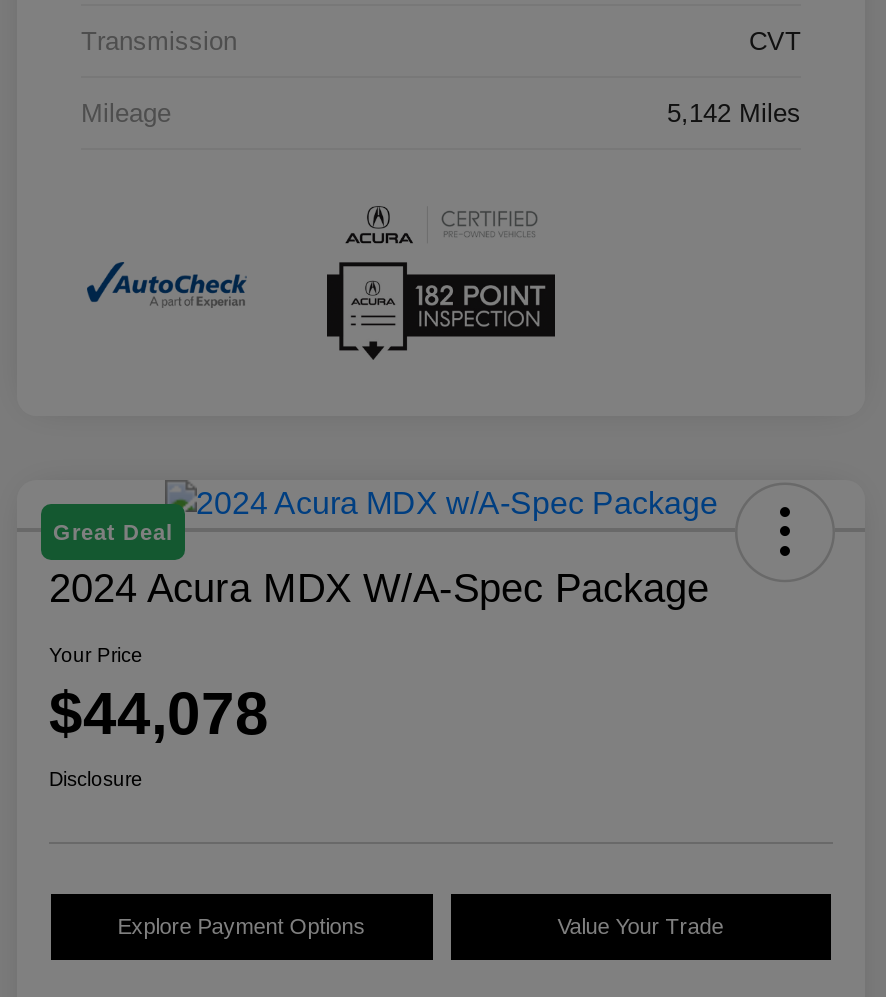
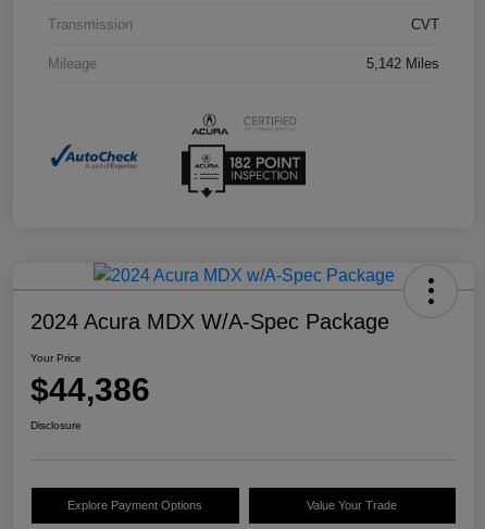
[53,519,173,543] Great Deal -> none
[49,679,269,745] $44,078 -> [30,371,150,407] $44,386

